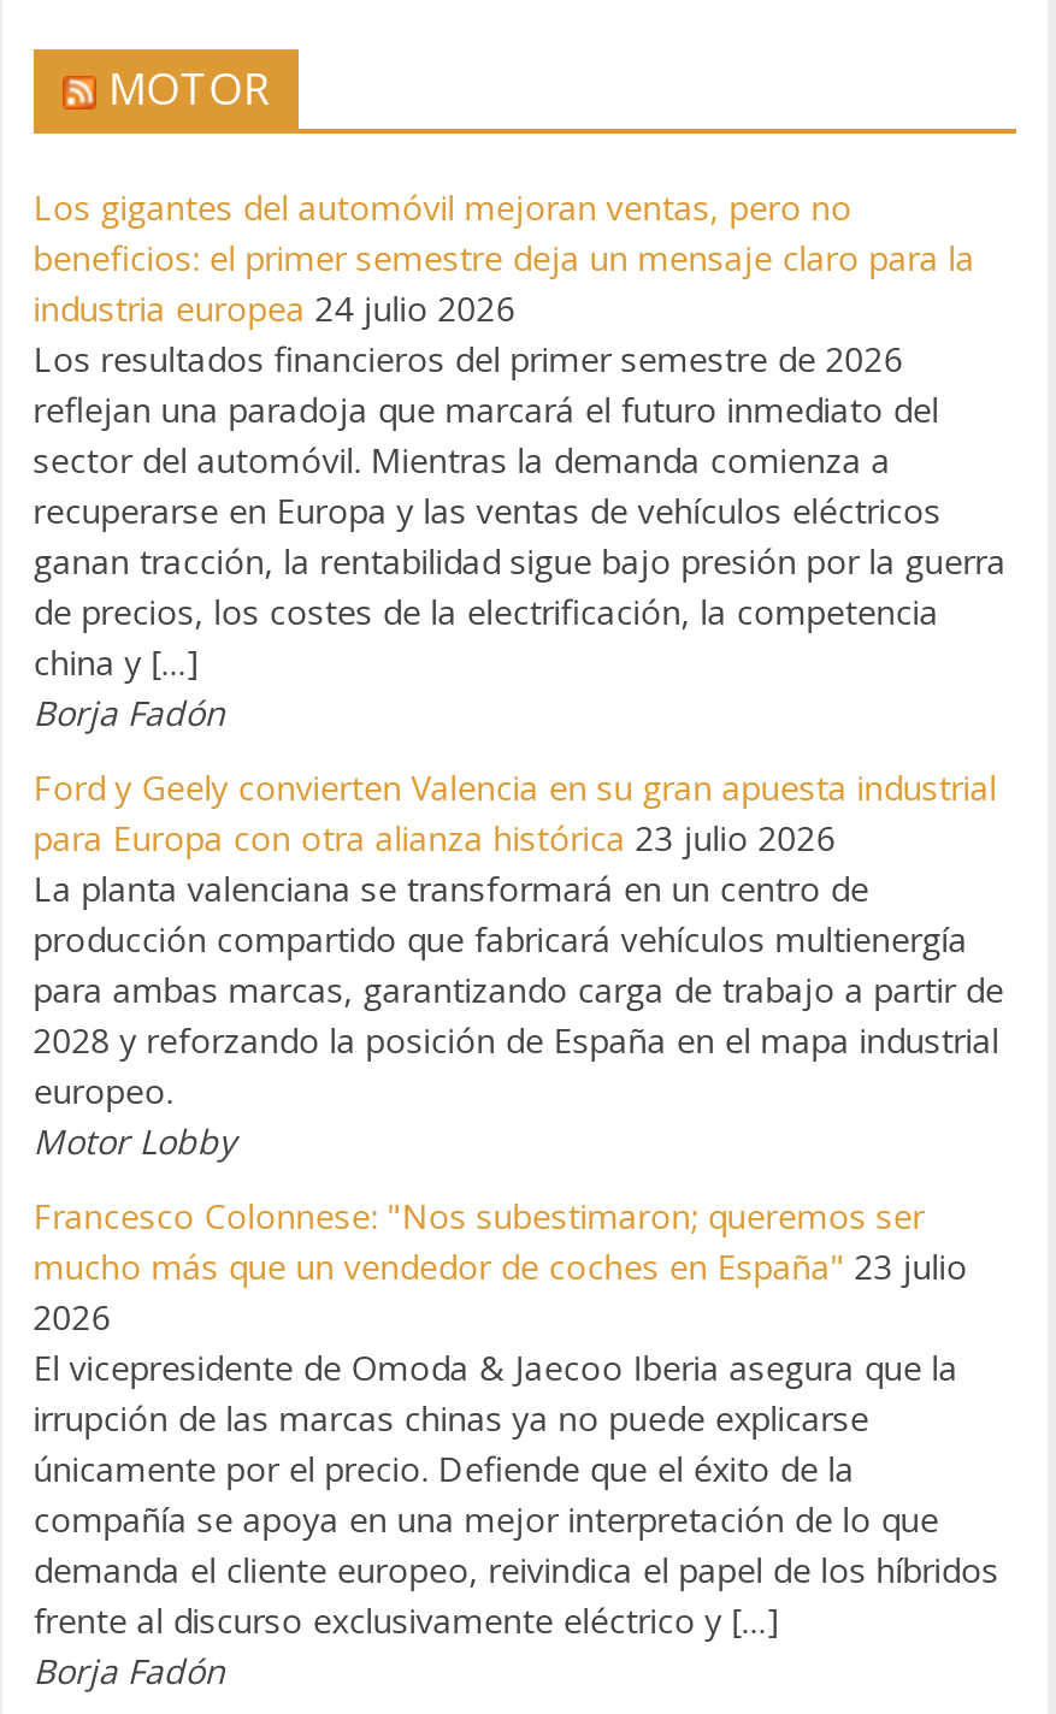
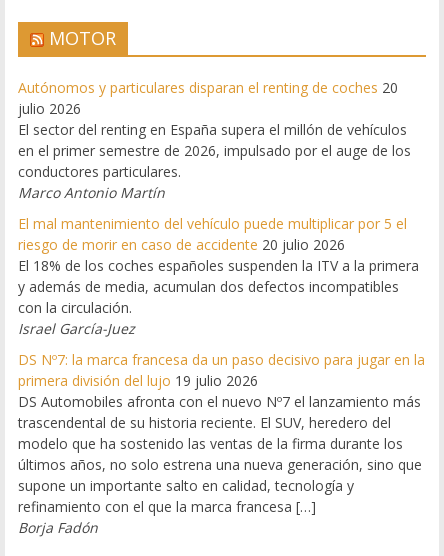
[33,184,1006,735] Los gigantes del automóvil mejoran ventas, pero no | beneficios: el primer semestre deja un mensaje claro para la | industria europea 24 julio 2026 | Los resultados financieros del primer semestre de 2026 | reflejan una paradoja que marcará el futuro inmediato del | sector del automóvil. Mientras la demanda comienza a | recuperarse en Europa y las ventas de vehículos eléctricos | ganan tracción, la rentabilidad sigue bajo presión por la guerra | de precios, los costes de la electrificación, la competencia | china y […] | Borja Fadón -> [18,78,411,202] Autónomos y particulares disparan el renting de coches 20 | julio 2026 | El sector del renting en España supera el millón de vehículos | en el primer semestre de 2026, impulsado por el auge de los | conductores particulares. | Marco Antonio Martín
[33,764,1004,1164] Ford y Geely convierten Valencia en su gran apuesta industrial | para Europa con otra alianza histórica 23 julio 2026 | La planta valenciana se transformará en un centro de | producción compartido que fabricará vehículos multienergía | para ambas marcas, garantizando carga de trabajo a partir de | 2028 y reforzando la posición de España en el mapa industrial | europeo. | Motor Lobby -> [18,214,419,338] El mal mantenimiento del vehículo puede multiplicar por 5 el | riesgo de morir en caso de accidente 20 julio 2026 | El 18% de los coches españoles suspenden la ITV a la primera | y además de media, acumulan dos defectos incompatibles | con la circulación. | Israel García-Juez
[33,1193,999,1643] Francesco Colonnese: "Nos subestimaron; queremos ser | mucho más que un vendedor de coches en España" 23 julio | 2026 | El vicepresidente de Omoda & Jaecoo Iberia asegura que la | irrupción de las marcas chinas ya no puede explicarse | únicamente por el precio. Defiende que el éxito de la | compañía se apoya en una mejor interpretación de lo que | demanda el cliente europeo, reivindica el papel de los híbridos | frente al discurso exclusivamente eléctrico y […] -> [18,350,425,516] DS Nº7: la marca francesa da un paso decisivo para jugar en la | primera división del lujo 19 julio 2026 | DS Automobiles afronta con el nuevo Nº7 el lanzamiento más | trascendental de su historia reciente. El SUV, heredero del | modelo que ha sostenido las ventas de la firma durante los | últimos años, no solo estrena una nueva generación, sino que | supone un importante salto en calidad, tecnología y | refinamiento con el que la marca francesa […]

